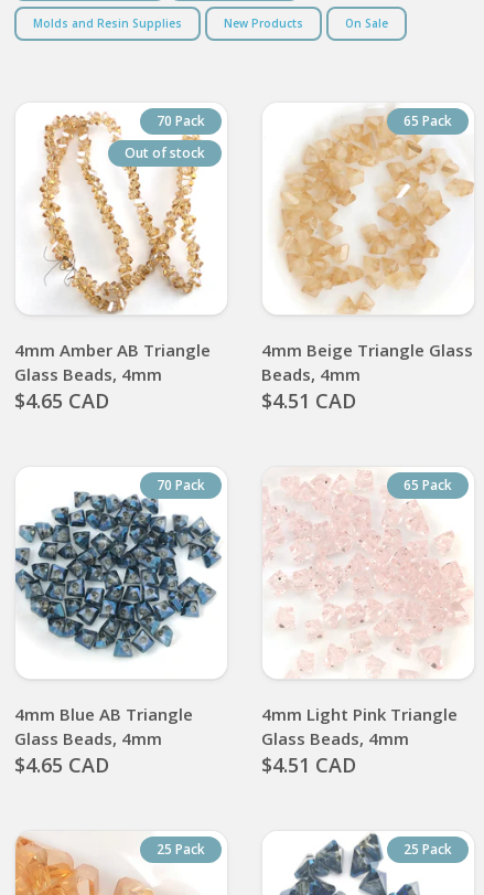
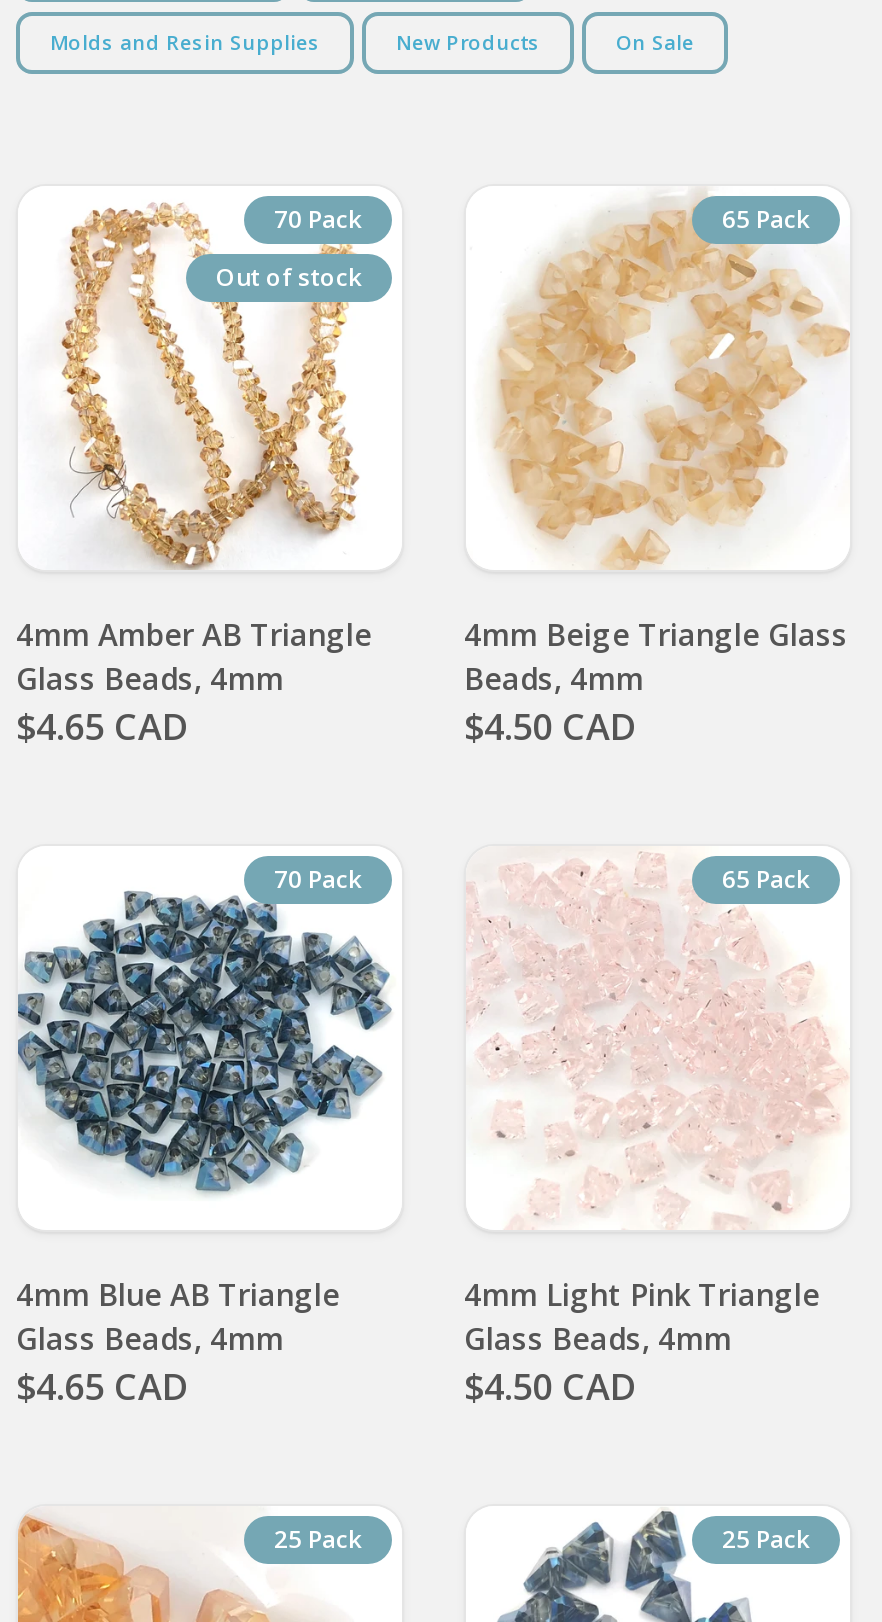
[261,387,356,414] $4.51 CAD -> [464,702,636,750] $4.50 CAD
[261,752,356,778] $4.51 CAD -> [464,1362,636,1410] $4.50 CAD

